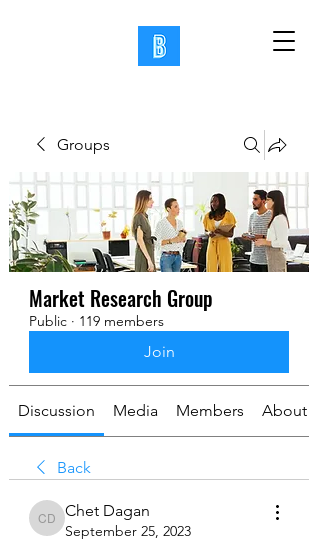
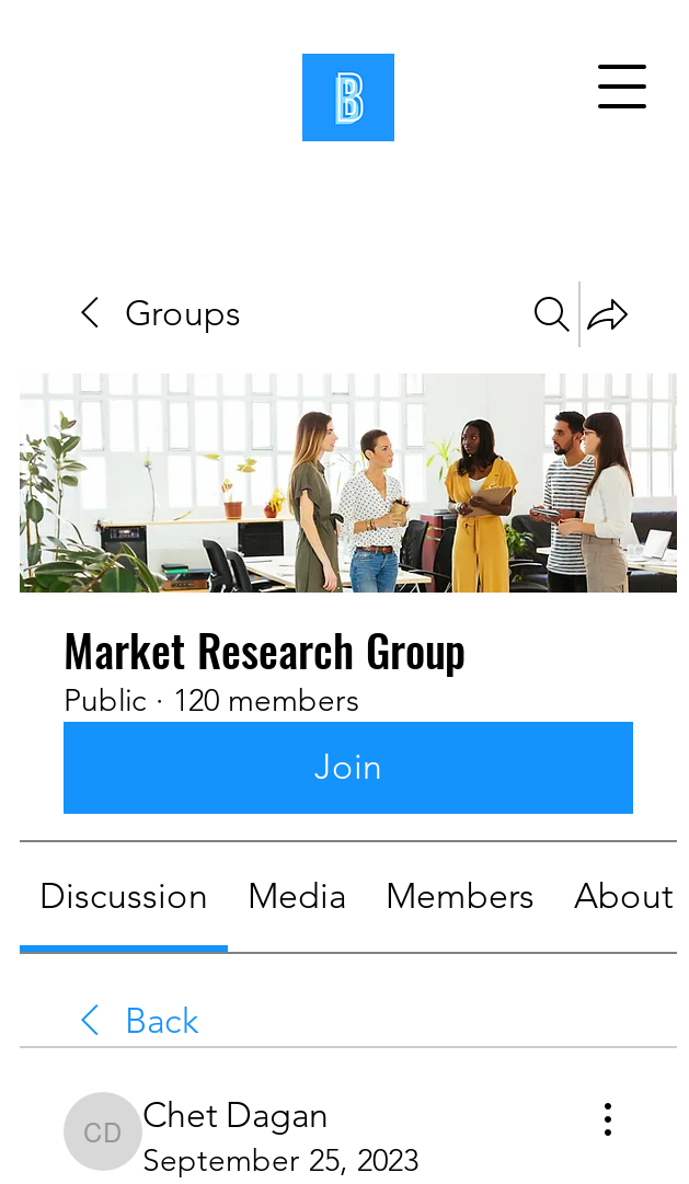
[29,312,164,330] Public · 119 members -> [64,680,359,720] Public · 120 members

